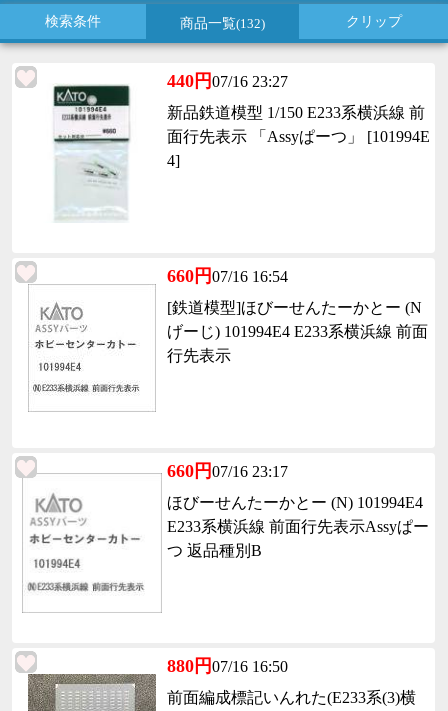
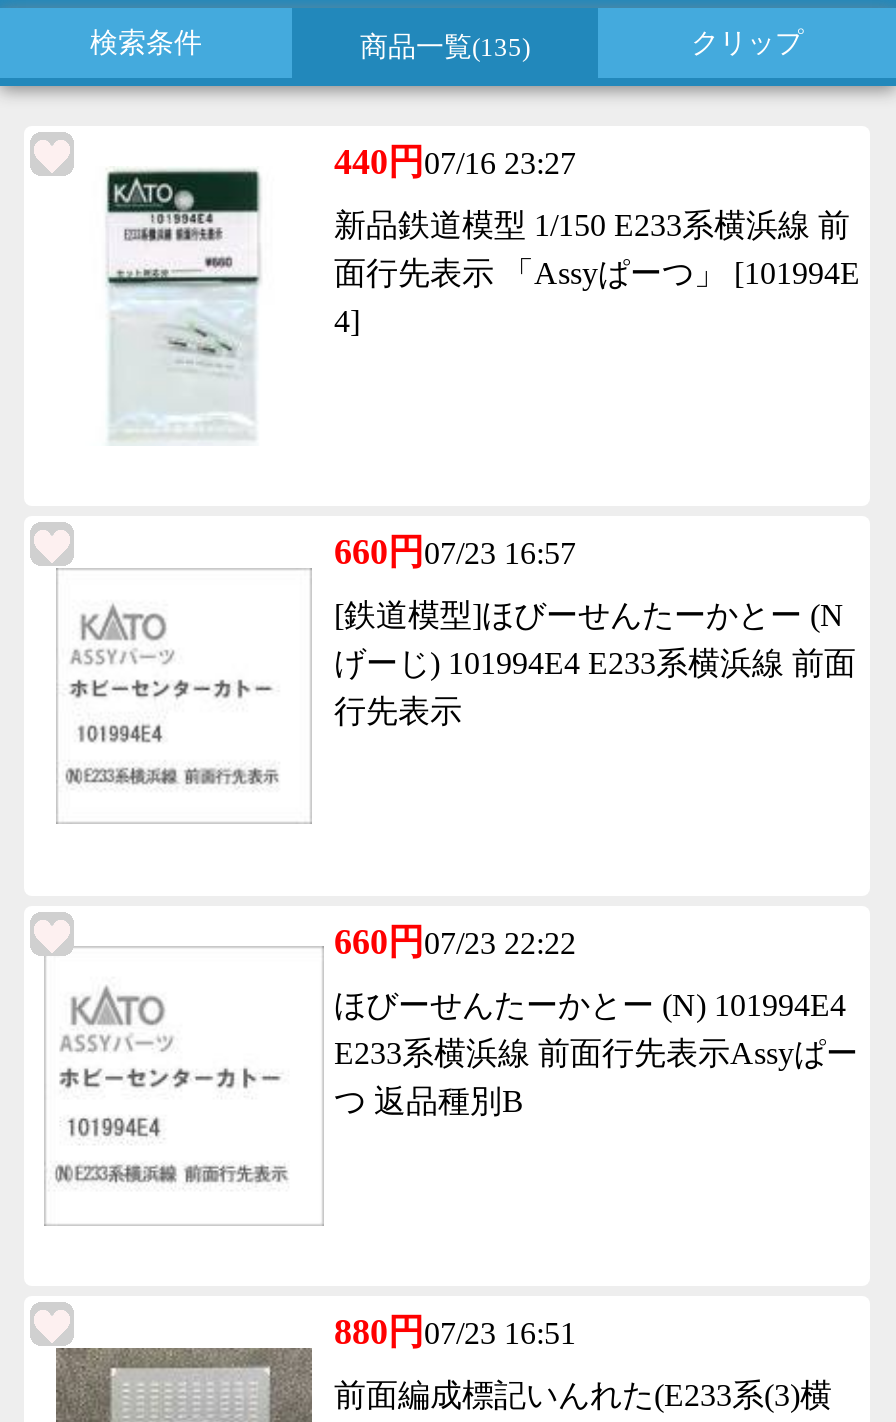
[180,16,265,31] 商品一覧(132) -> [360,32,530,62] 商品一覧(135)
[167,266,288,286] 660円07/16 16:54 -> [334,532,576,572] 660円07/23 16:57
[167,461,288,481] 660円07/16 23:17 -> [334,922,576,962] 660円07/23 22:22
[167,656,288,676] 880円07/16 16:50 -> [334,1312,576,1352] 880円07/23 16:51

